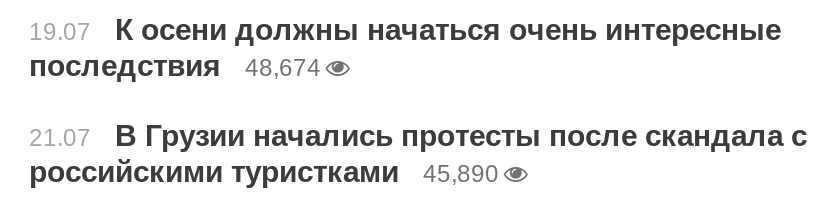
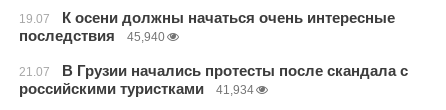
[29,48,321,82] последствия 48,674 -> [19,27,165,44] последствия 45,940
[29,154,499,188] российскими туристками 45,890 -> [19,80,254,97] российскими туристками 41,934

